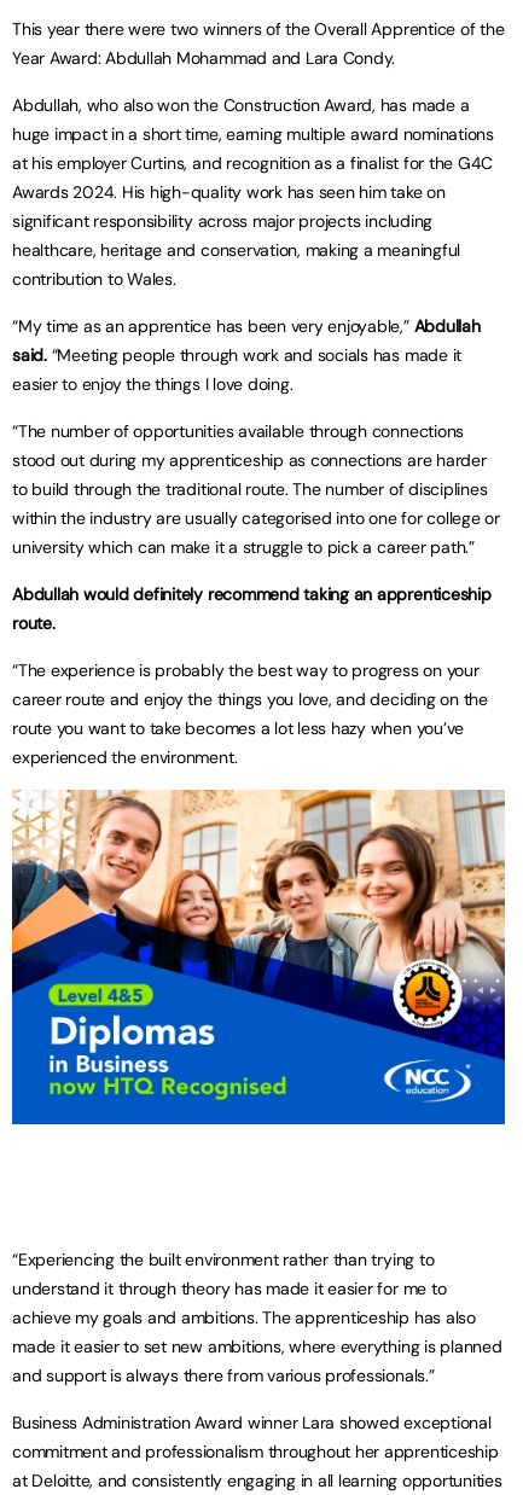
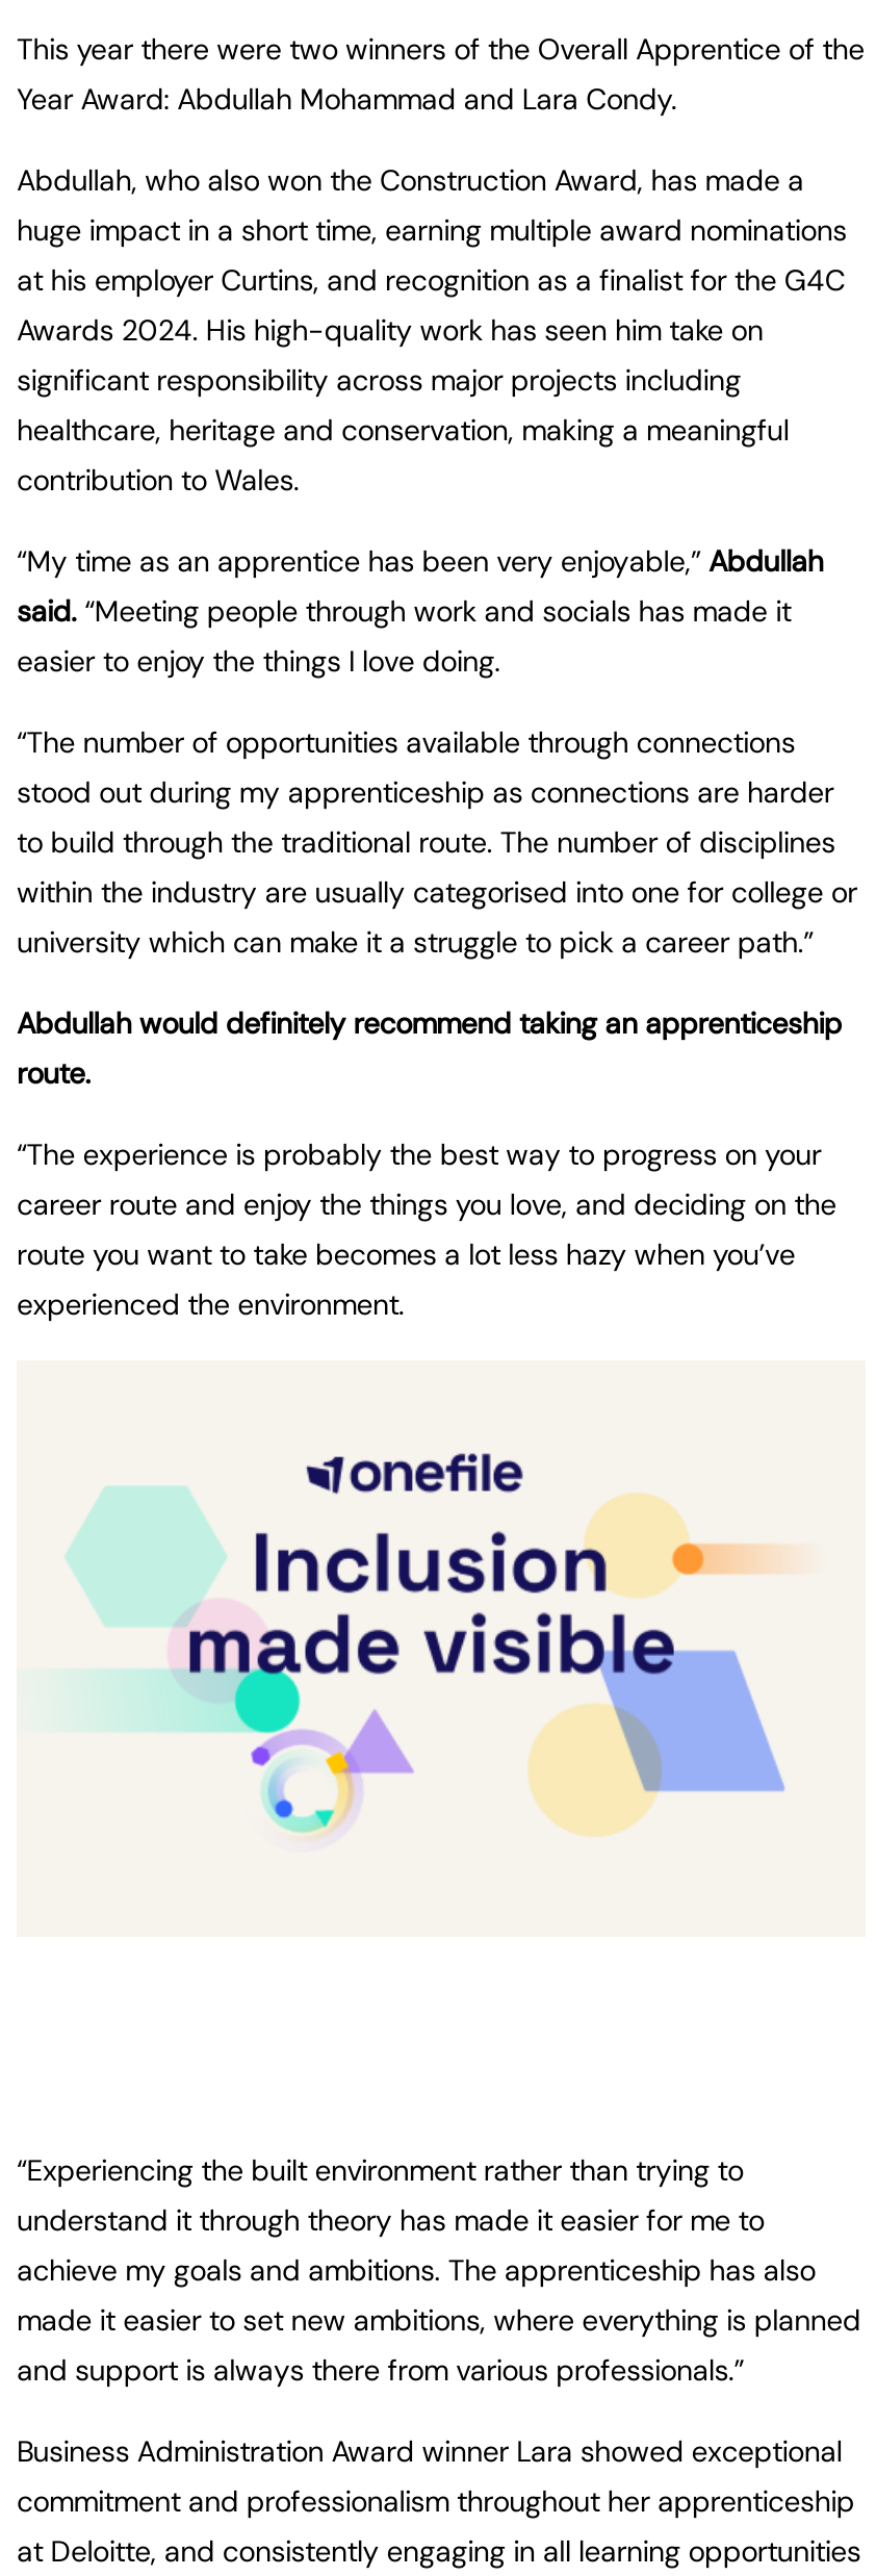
[11,789,506,1125] [image] -> [17,1360,866,1937] [image]

